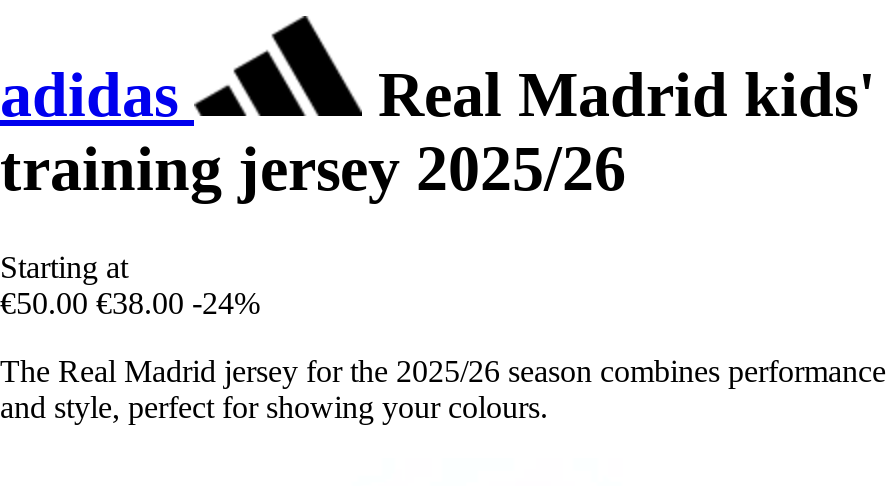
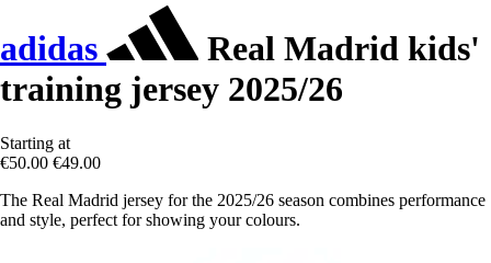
[0,286,260,320] €50.00 €38.00 -24% -> [0,153,101,172] €50.00 €49.00

